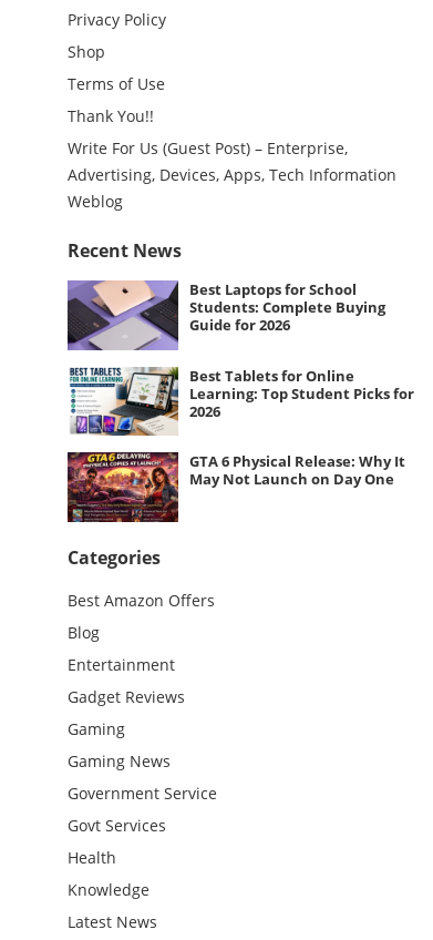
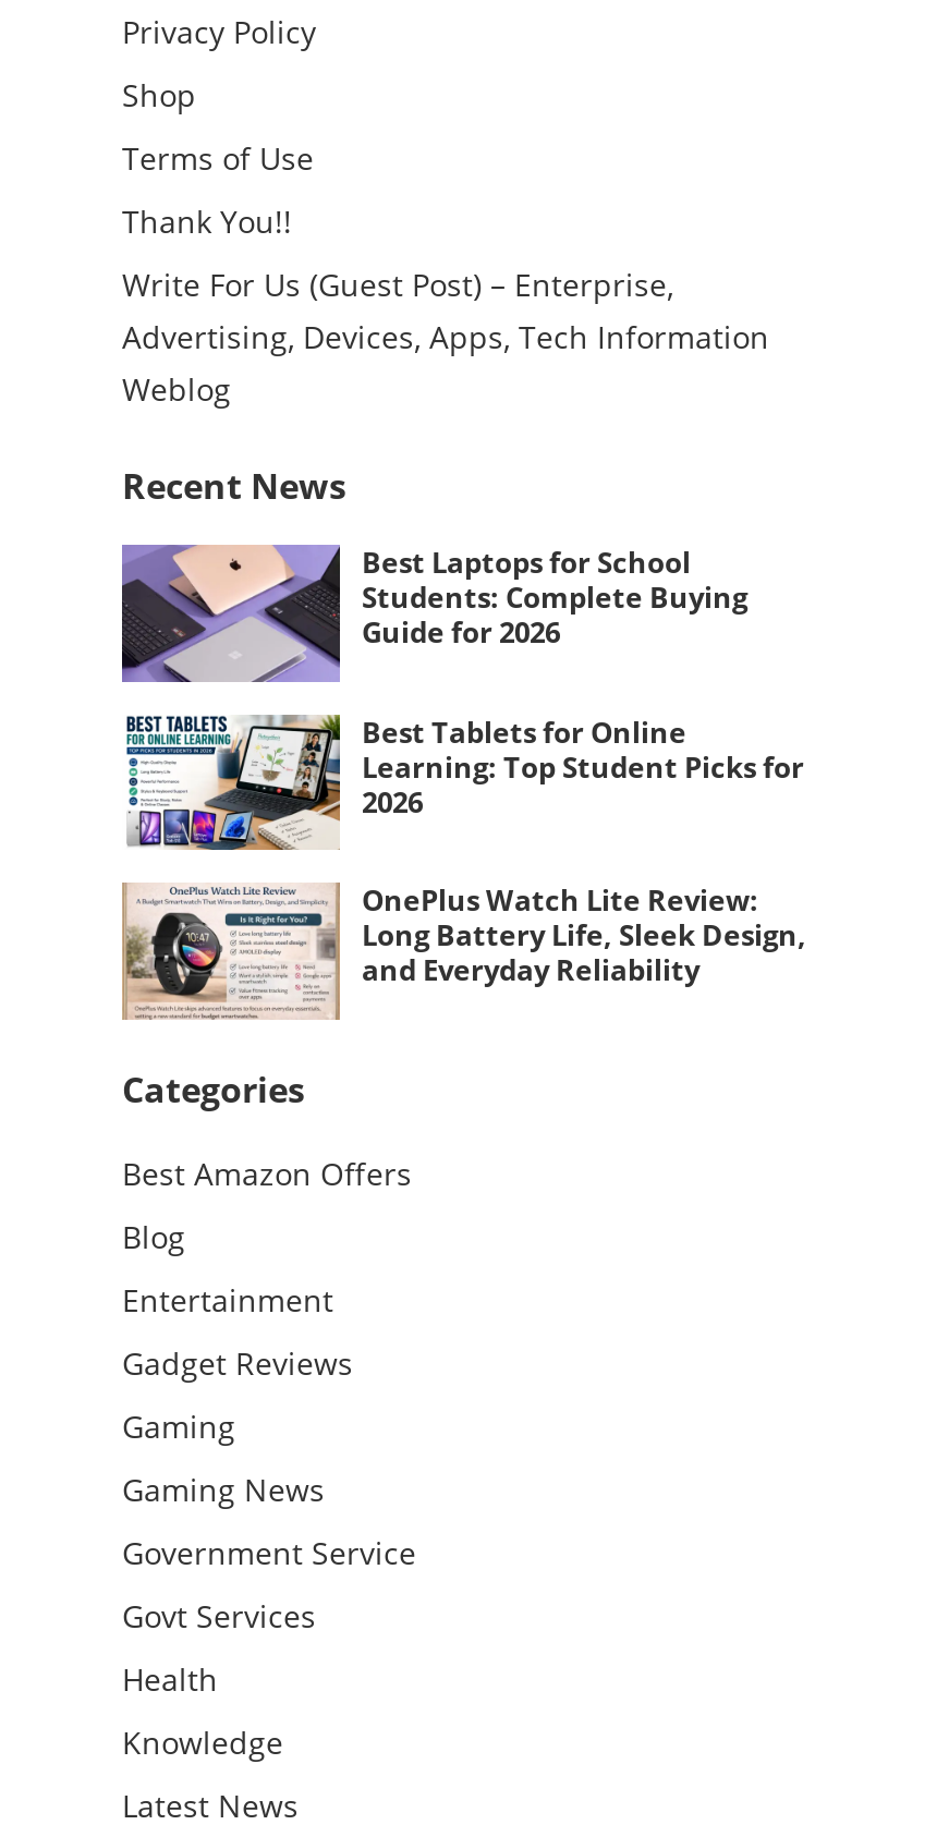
[66,451,405,523] [image] | GTA 6 Physical Release: Why It | May Not Launch on Day One -> [120,881,806,1020] [image] | OnePlus Watch Lite Review: | Long Battery Life, Sleek Design, | and Everyday Reliability

